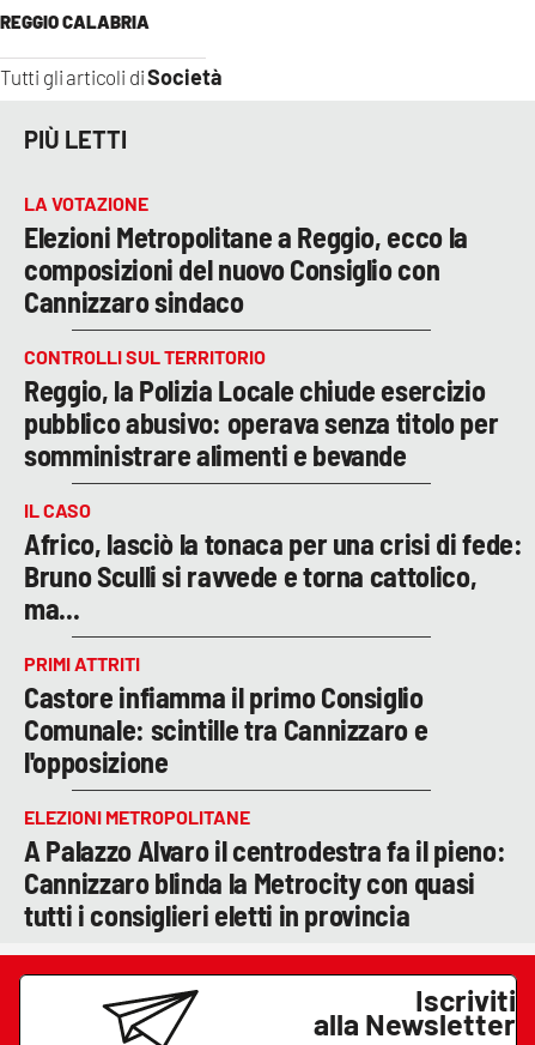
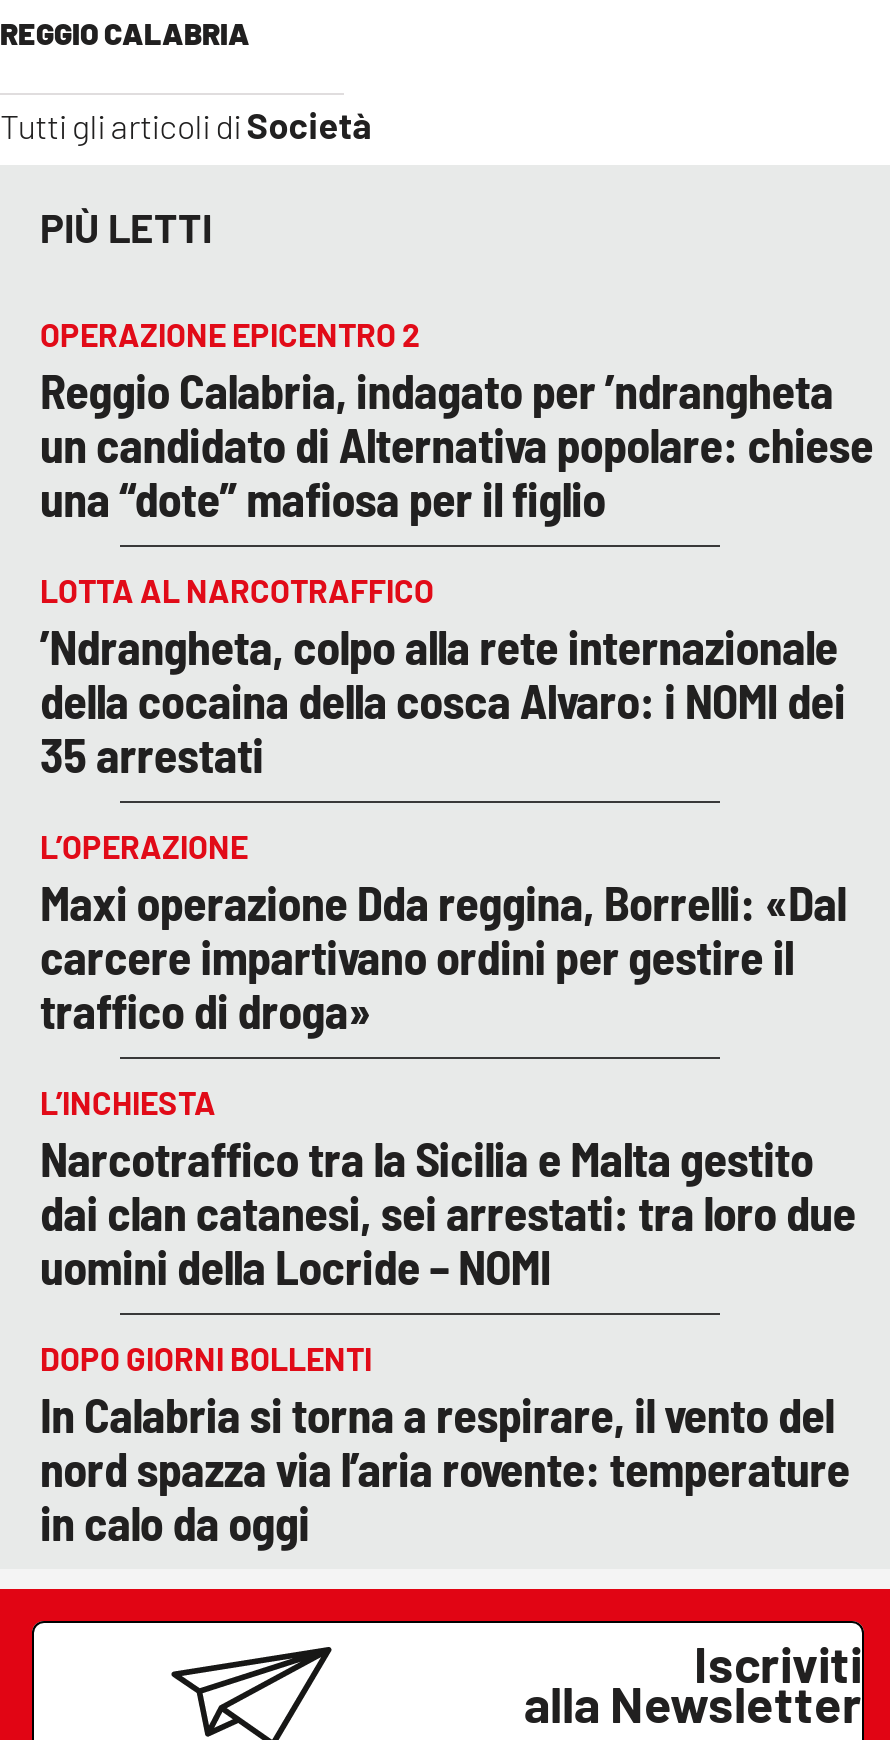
[24,192,468,319] LA VOTAZIONE | Elezioni Metropolitane a Reggio, ecco la | composizioni del nuovo Consiglio con | Cannizzaro sindaco -> [40,316,873,528] OPERAZIONE EPICENTRO 2 | Reggio Calabria, indagato per ’ndrangheta | un candidato di Alternativa popolare: chiese | una “dote” mafiosa per il figlio
[24,345,498,472] CONTROLLI SUL TERRITORIO | Reggio, la Polizia Locale chiude esercizio | pubblico abusivo: operava senza titolo per | somministrare alimenti e bevande -> [40,572,845,784] LOTTA AL NARCOTRAFFICO | ’Ndrangheta, colpo alla rete internazionale | della cocaina della cosca Alvaro: i NOMI dei | 35 arrestati
[24,499,523,626] IL CASO | Africo, lasciò la tonaca per una crisi di fede: | Bruno Sculli si ravvede e torna cattolico, | ma... -> [40,828,846,1040] L’OPERAZIONE | Maxi operazione Dda reggina, Borrelli: «Dal | carcere impartivano ordini per gestire il | traffico di droga»
[24,652,428,779] PRIMI ATTRITI | Castore infiamma il primo Consiglio | Comunale: scintille tra Cannizzaro e | l'opposizione -> [40,1084,856,1296] L’INCHIESTA | Narcotraffico tra la Sicilia e Malta gestito | dai clan catanesi, sei arrestati: tra loro due | uomini della Locride – NOMI
[24,805,505,932] ELEZIONI METROPOLITANE | A Palazzo Alvaro il centrodestra fa il pieno: | Cannizzaro blinda la Metrocity con quasi | tutti i consiglieri eletti in provincia -> [40,1340,850,1552] DOPO GIORNI BOLLENTI | In Calabria si torna a respirare, il vento del | nord spazza via l’aria rovente: temperature | in calo da oggi

